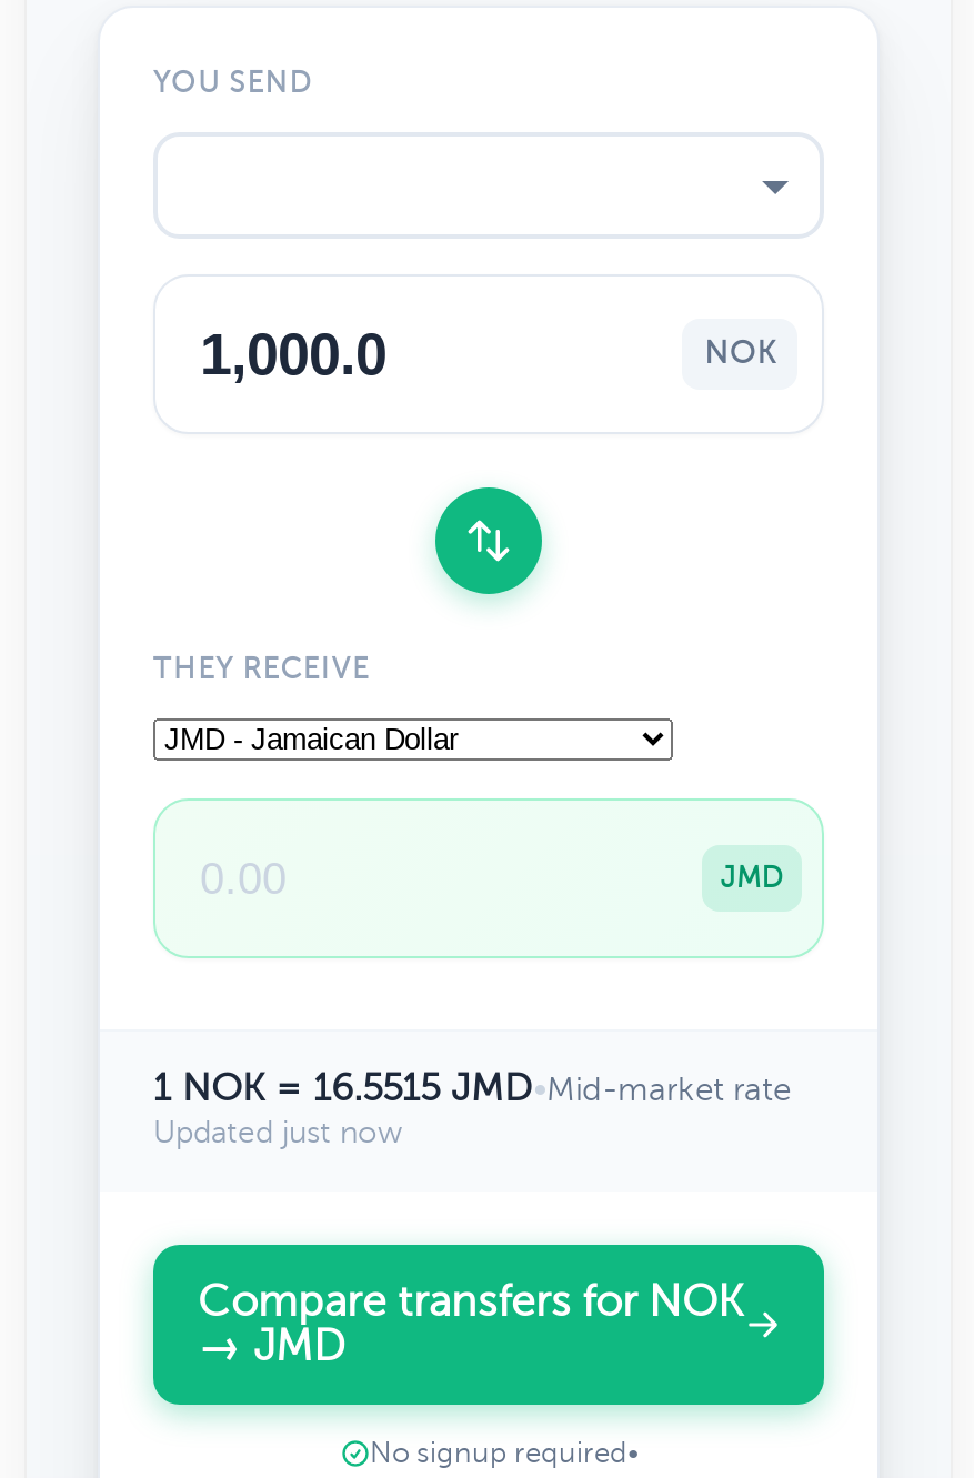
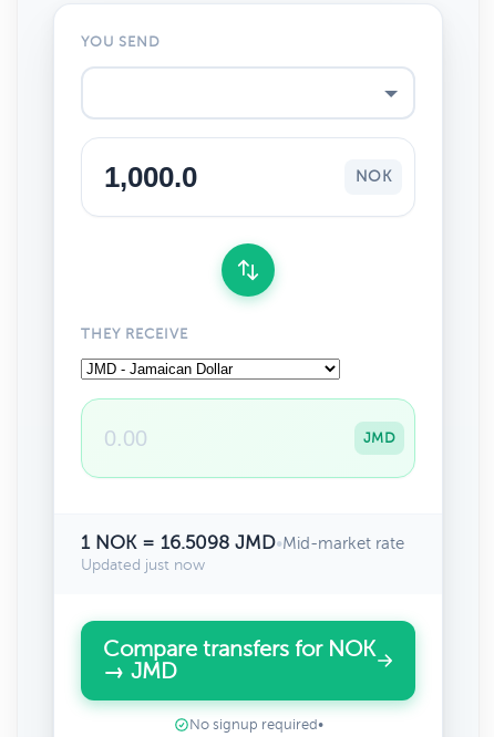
[153,1067,791,1109] 1 NOK = 16.5515 JMD • Mid-market rate -> [81,532,404,553] 1 NOK = 16.5098 JMD • Mid-market rate

